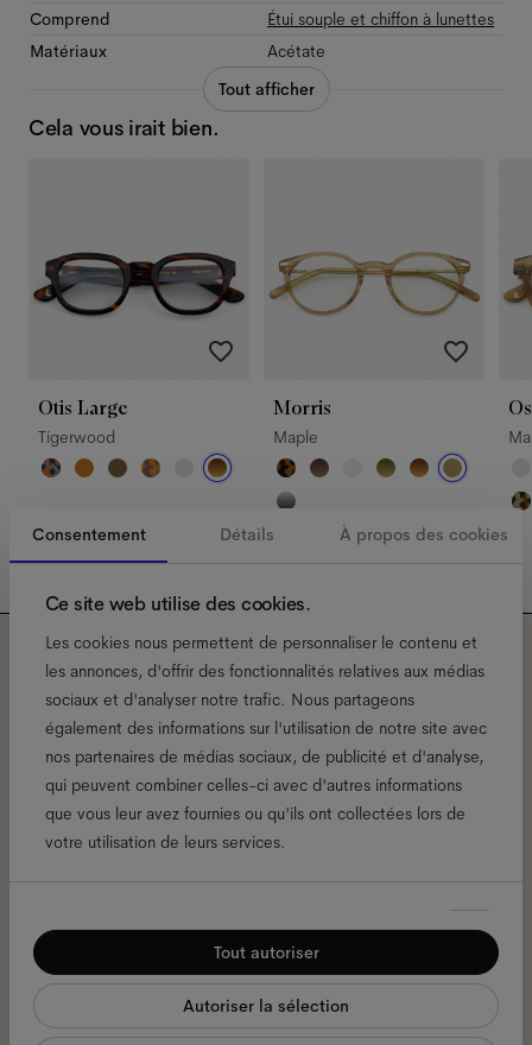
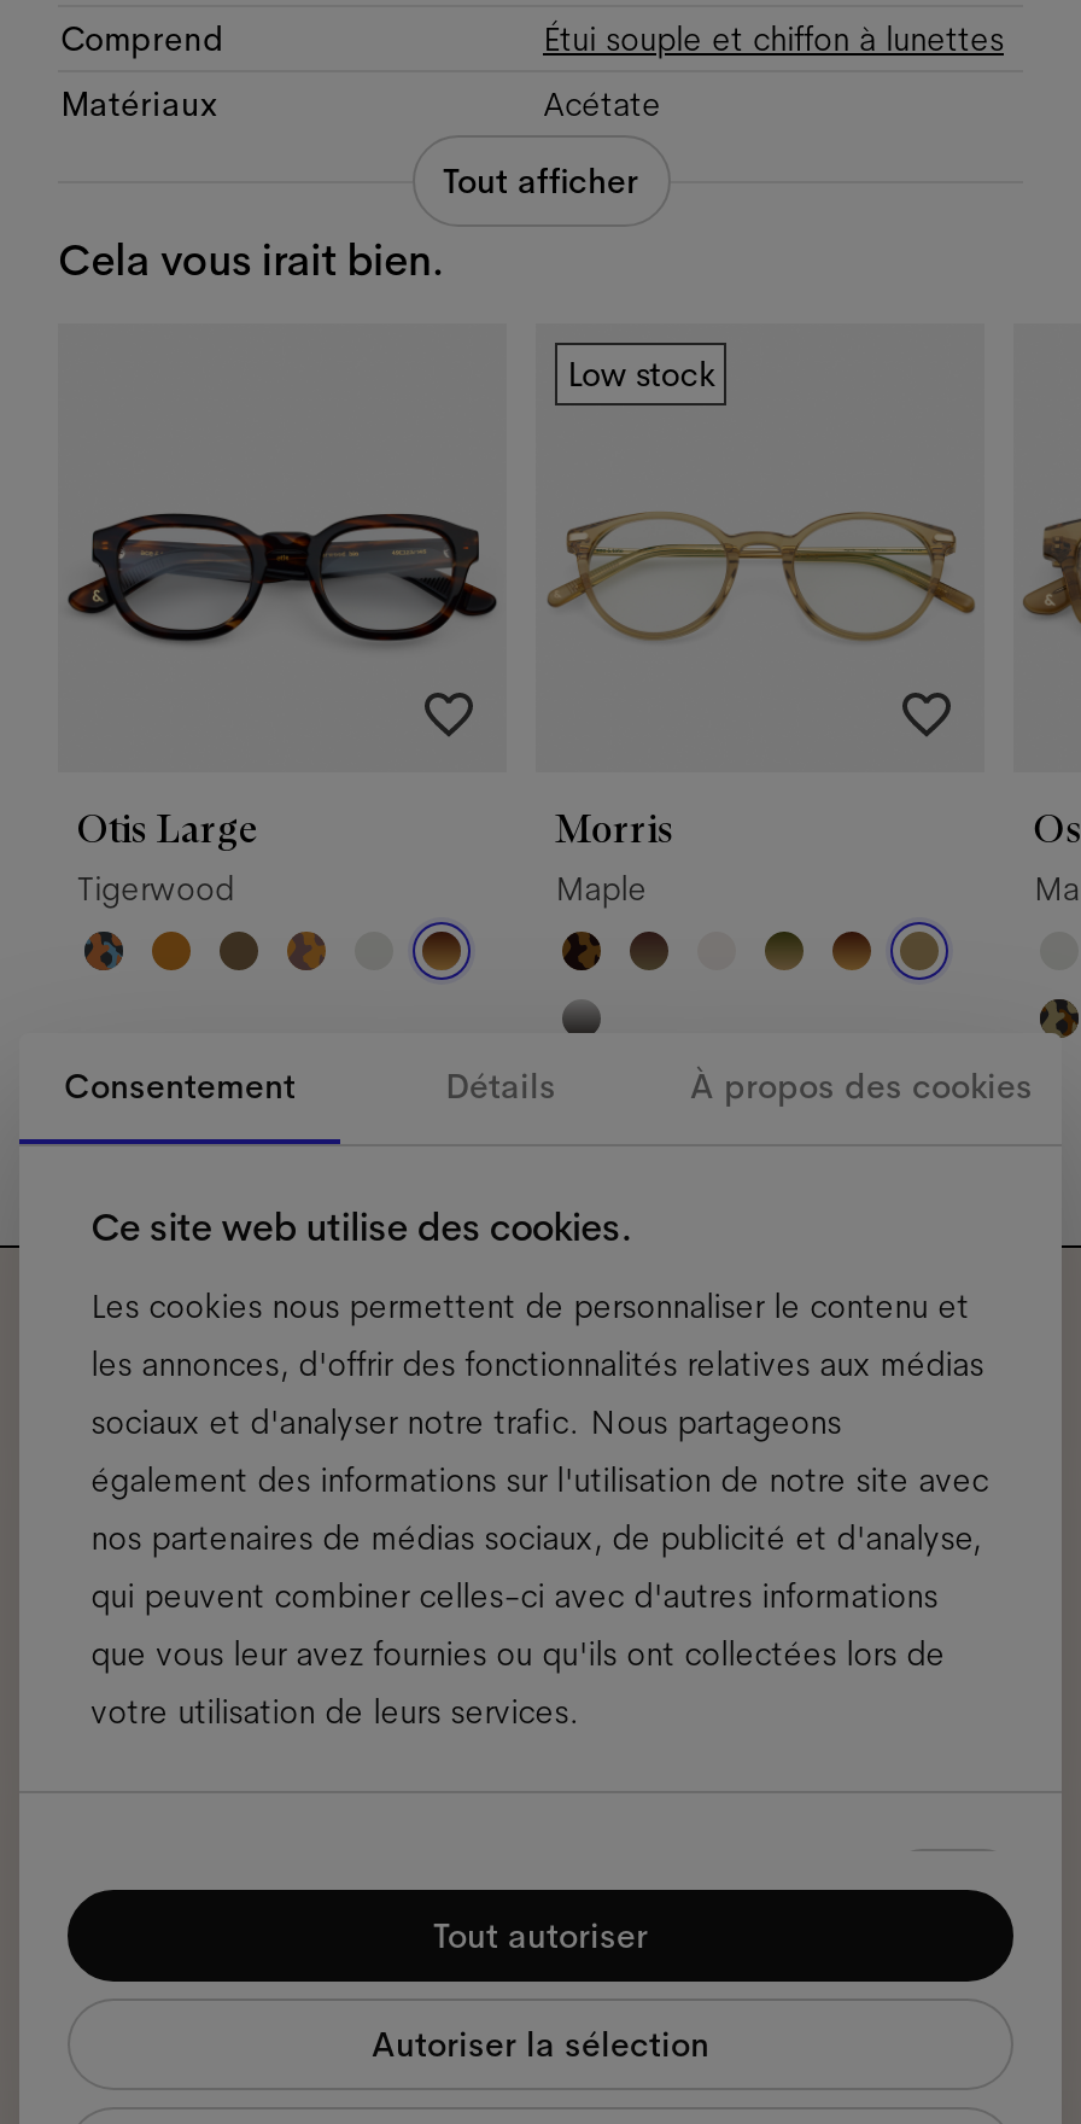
none -> [568,352,715,396] Low stock

